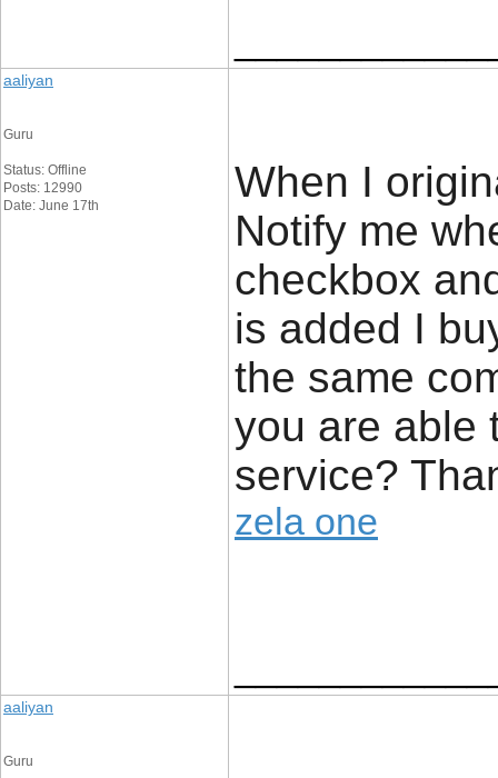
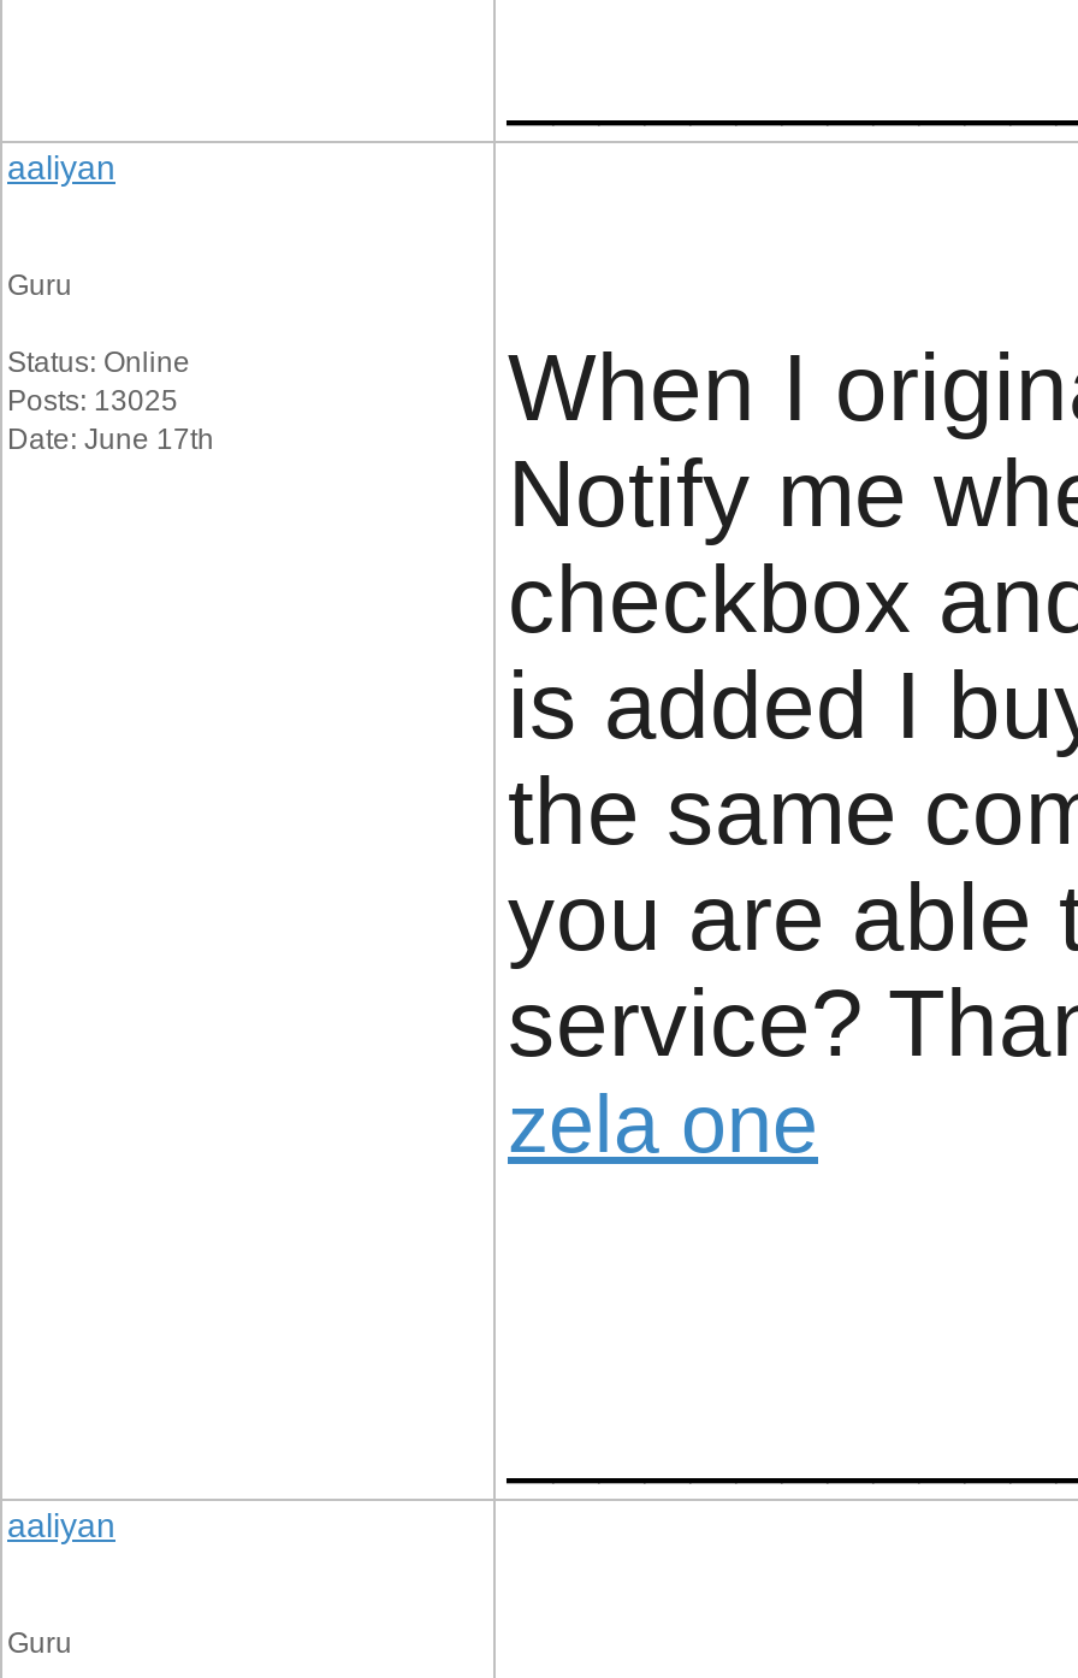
[3,162,87,178] Status: Offline -> [7,345,190,379] Status: Online
[3,180,82,196] Posts: 12990 -> [7,384,178,418] Posts: 13025

